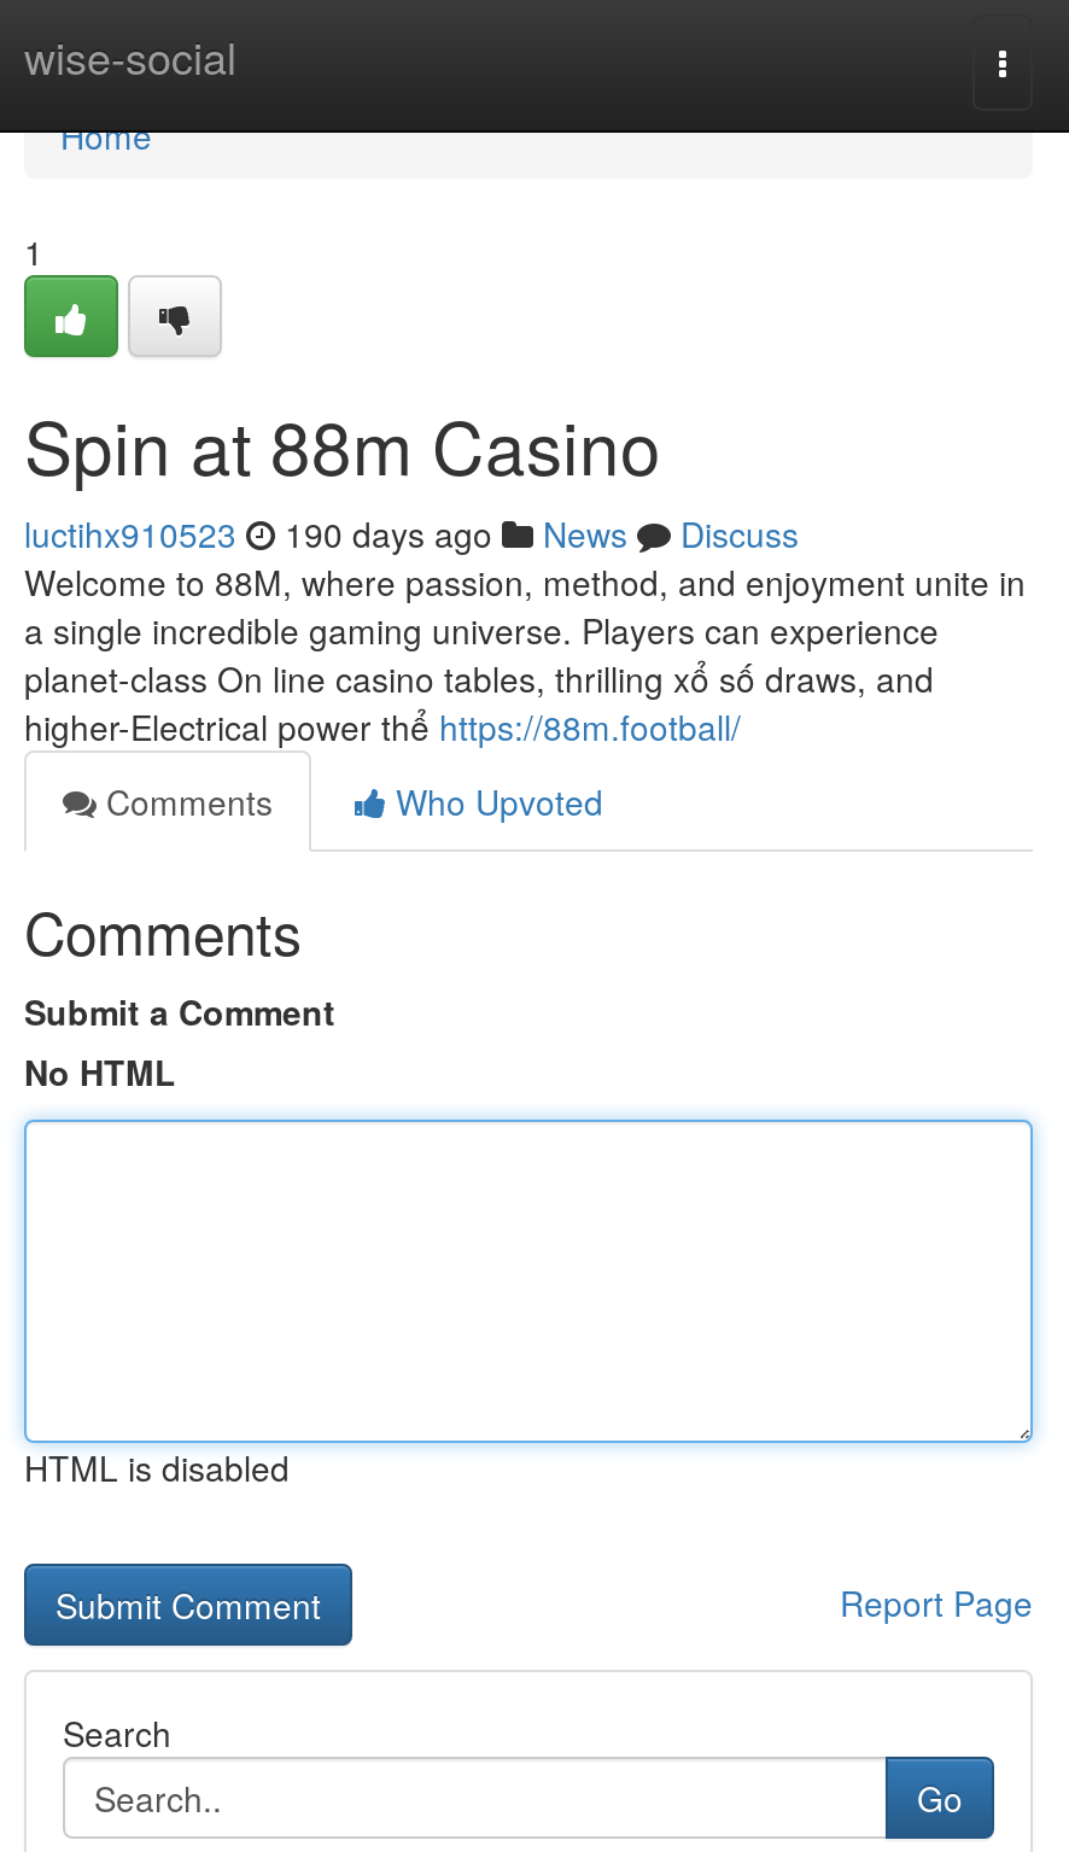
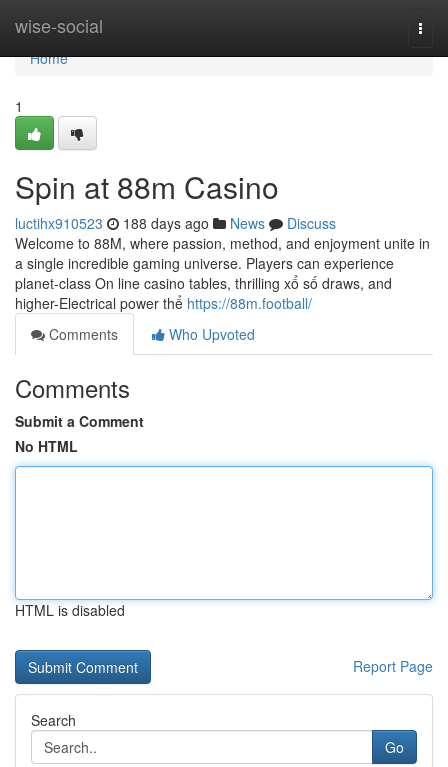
[24,509,799,557] luctihx910523 190 days ago News Discuss -> [15,213,336,233] luctihx910523 188 days ago News Discuss

